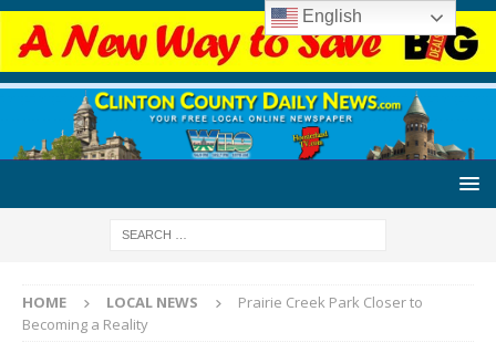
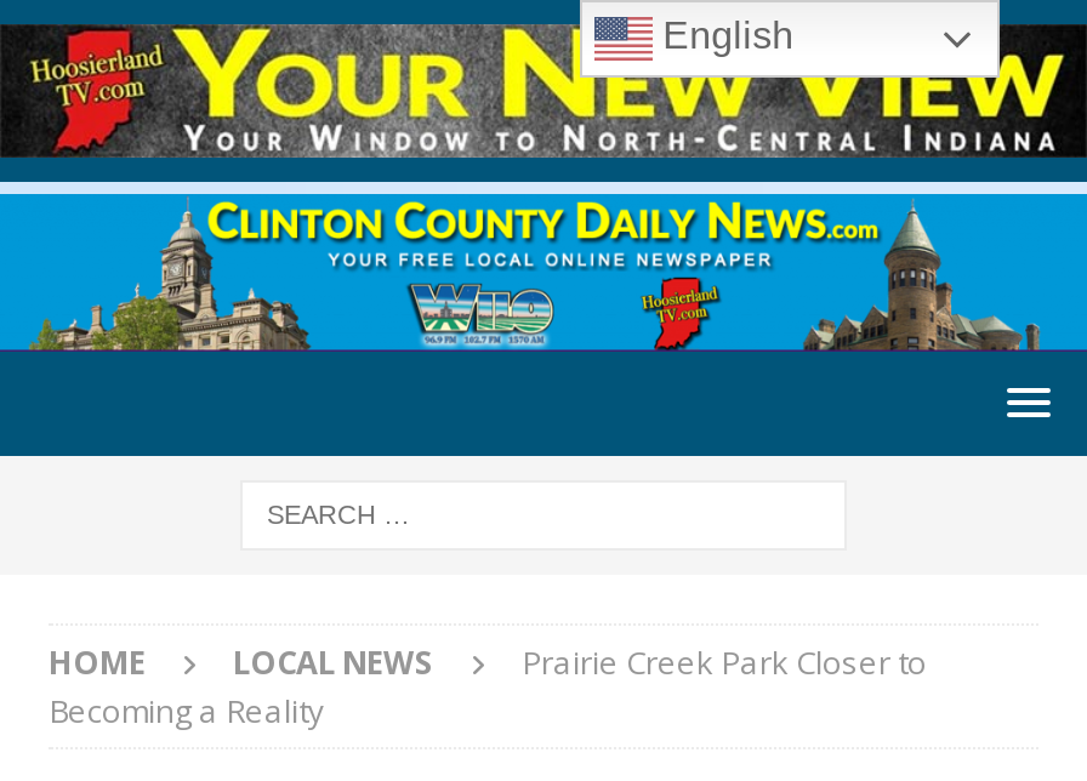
[3,10,493,73] [image] -> [7,24,1080,160] [image]

